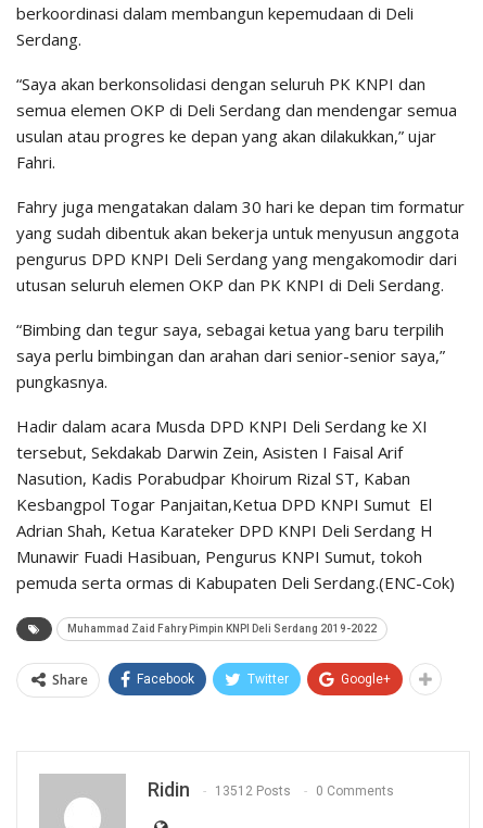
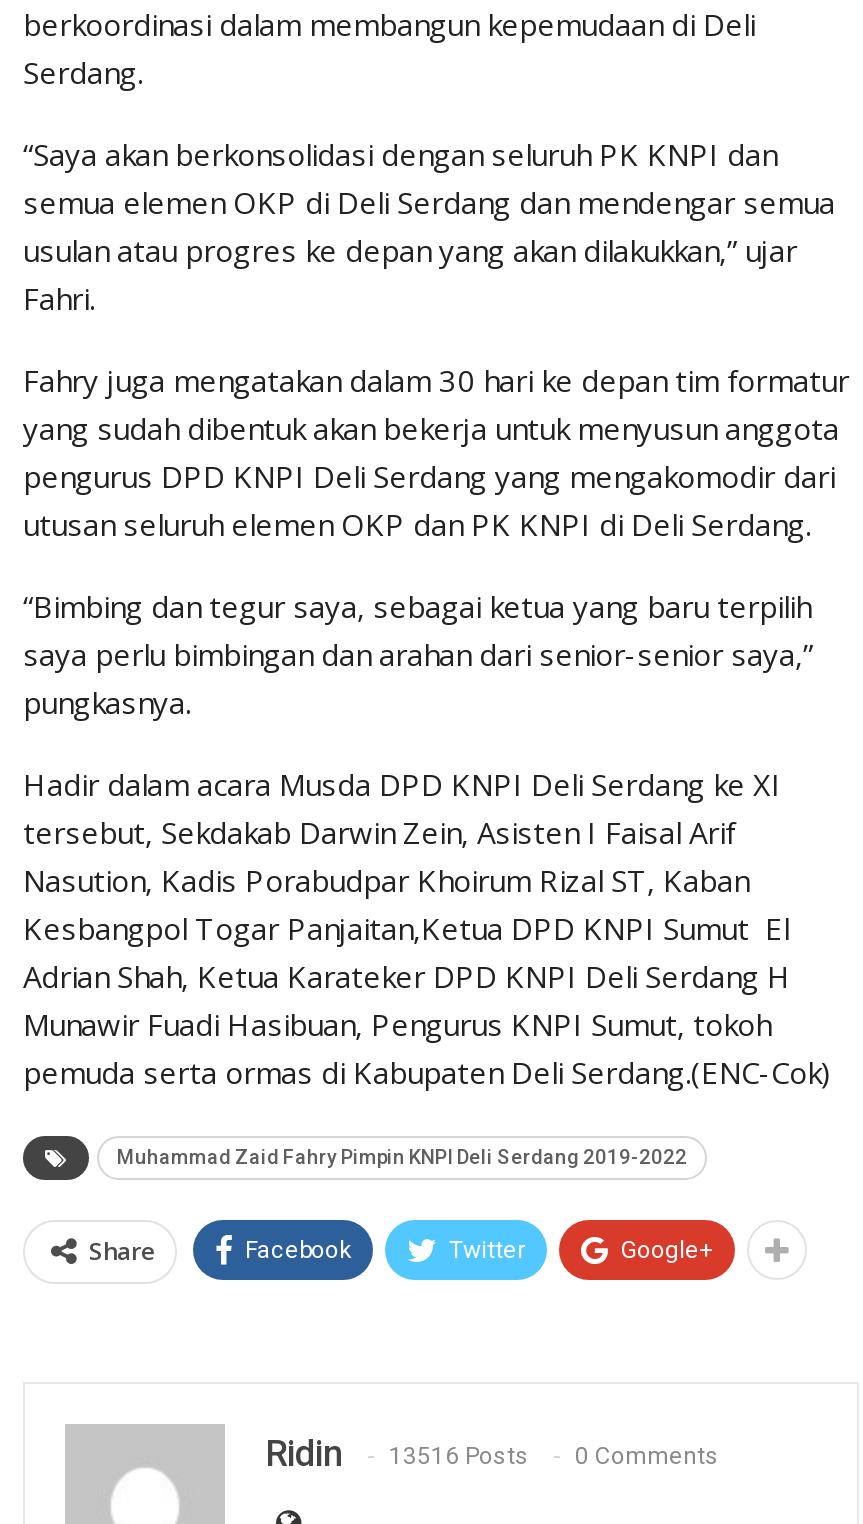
[148,778,394,801] Ridin 13512 Posts 0 Comments -> [265,1432,719,1474] Ridin 13516 Posts 0 Comments

